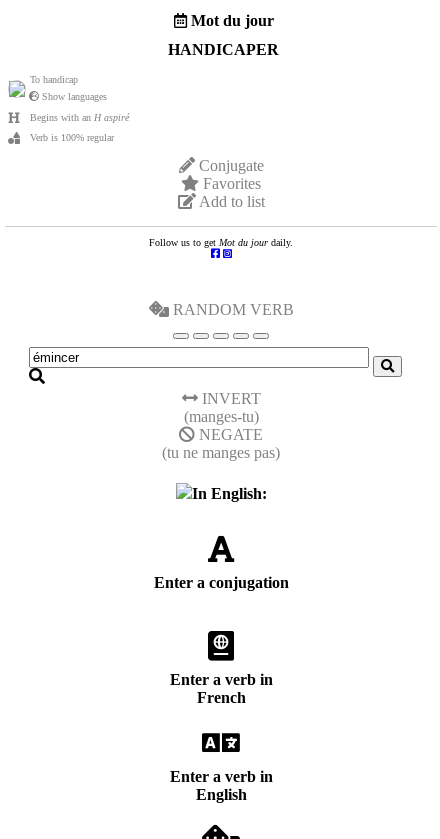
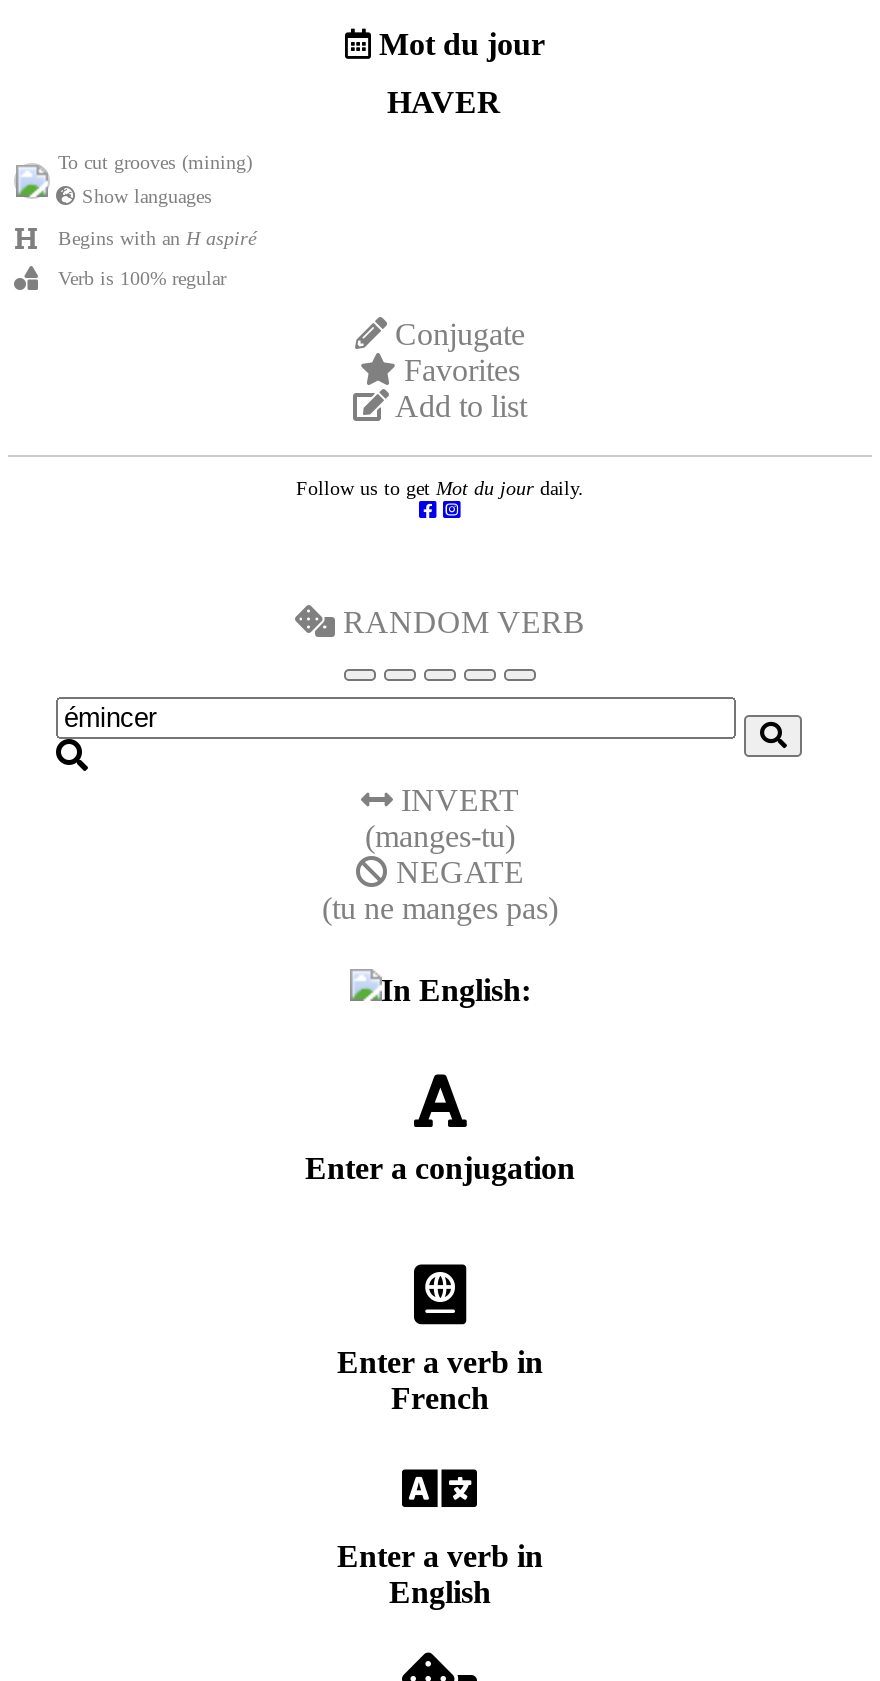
[163,41,278,58] HANDICAPER -> [379,86,501,120] HAVER
[30,74,78,85] To handicap -> [58,151,252,173] To cut grooves (mining)

